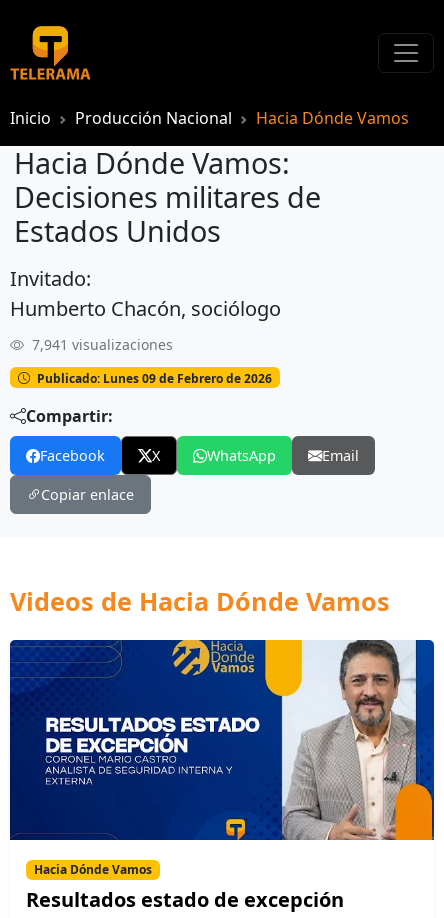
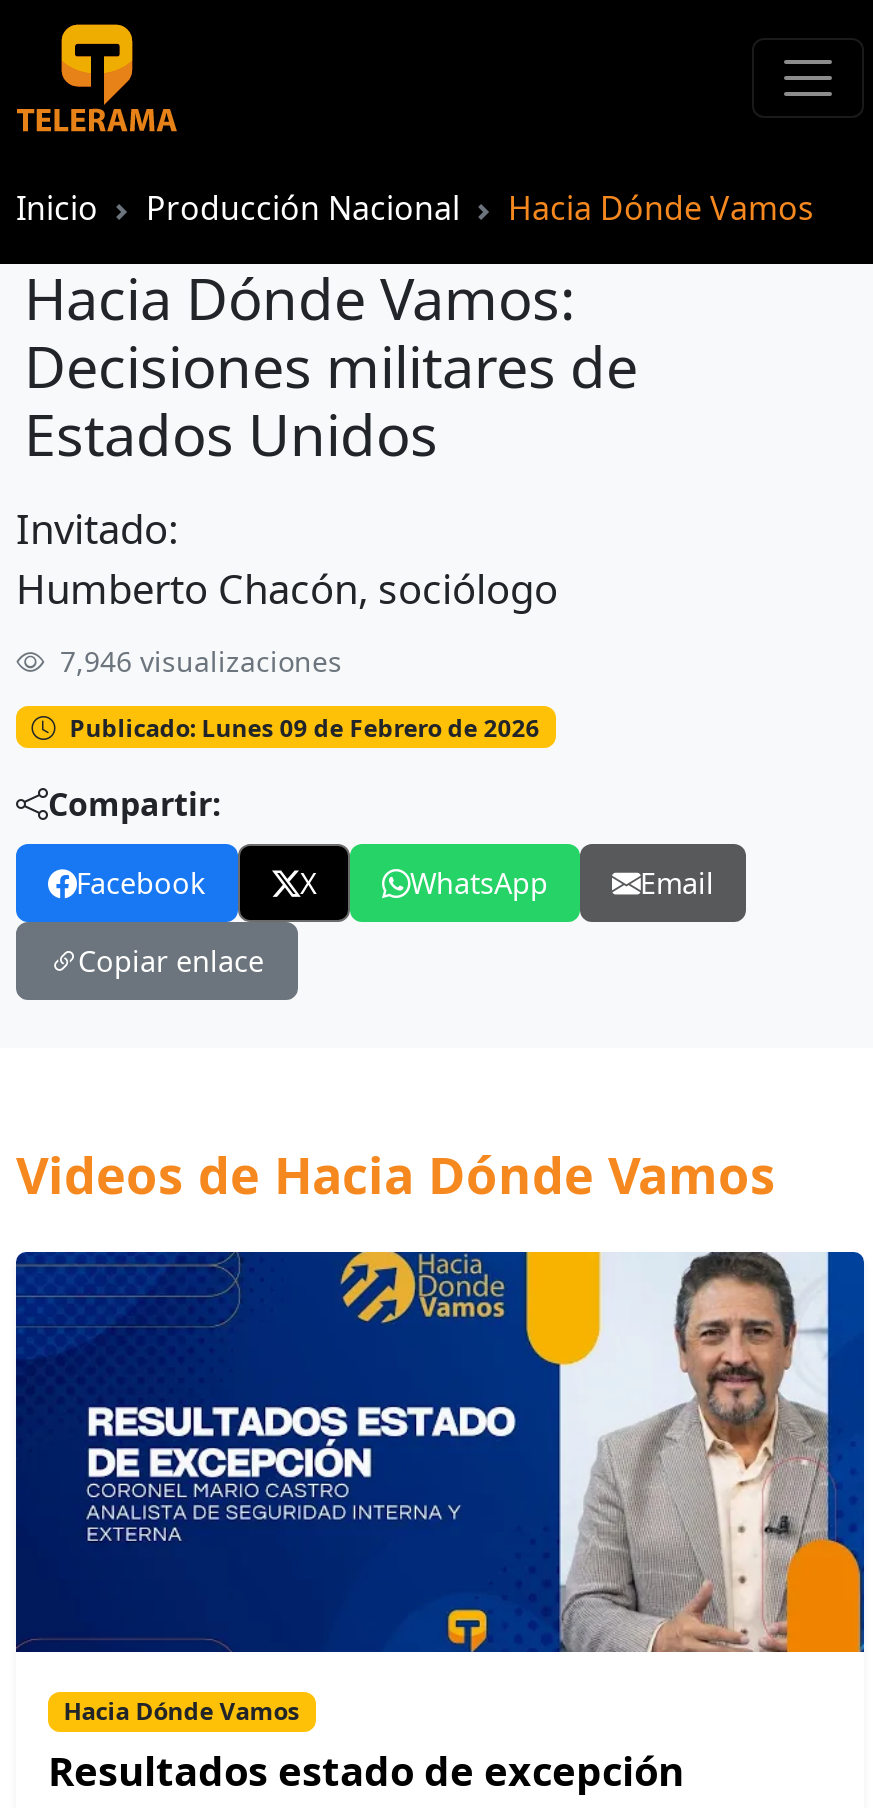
[28,335,173,354] 7,941 visualizaciones -> [52,642,342,680] 7,946 visualizaciones

